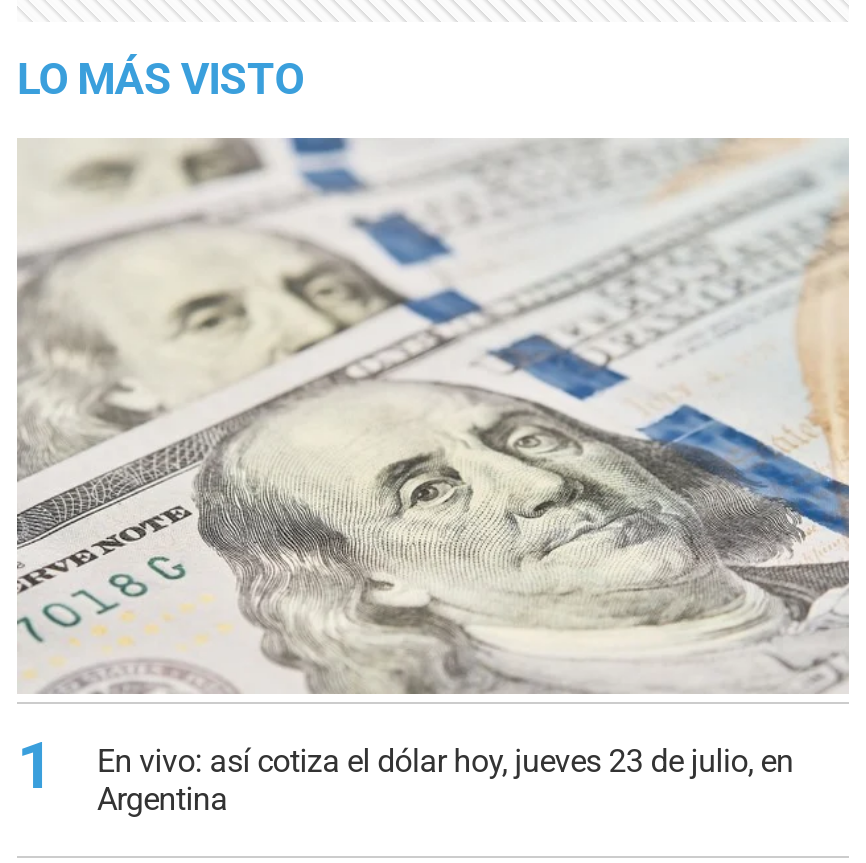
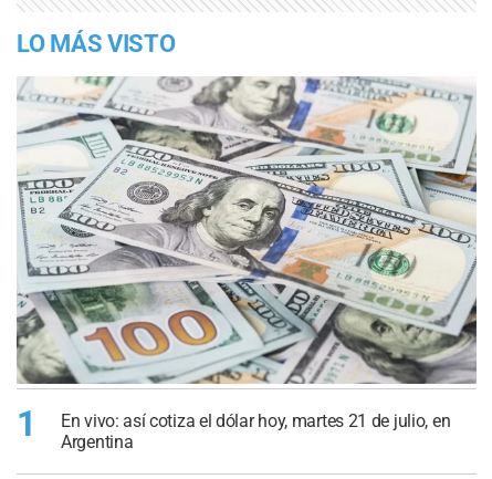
[15,136,851,780] [image] | En vivo: así cotiza el dólar hoy, jueves 23 de julio, en -> [15,75,478,431] [image] | En vivo: así cotiza el dólar hoy, martes 21 de julio, en

